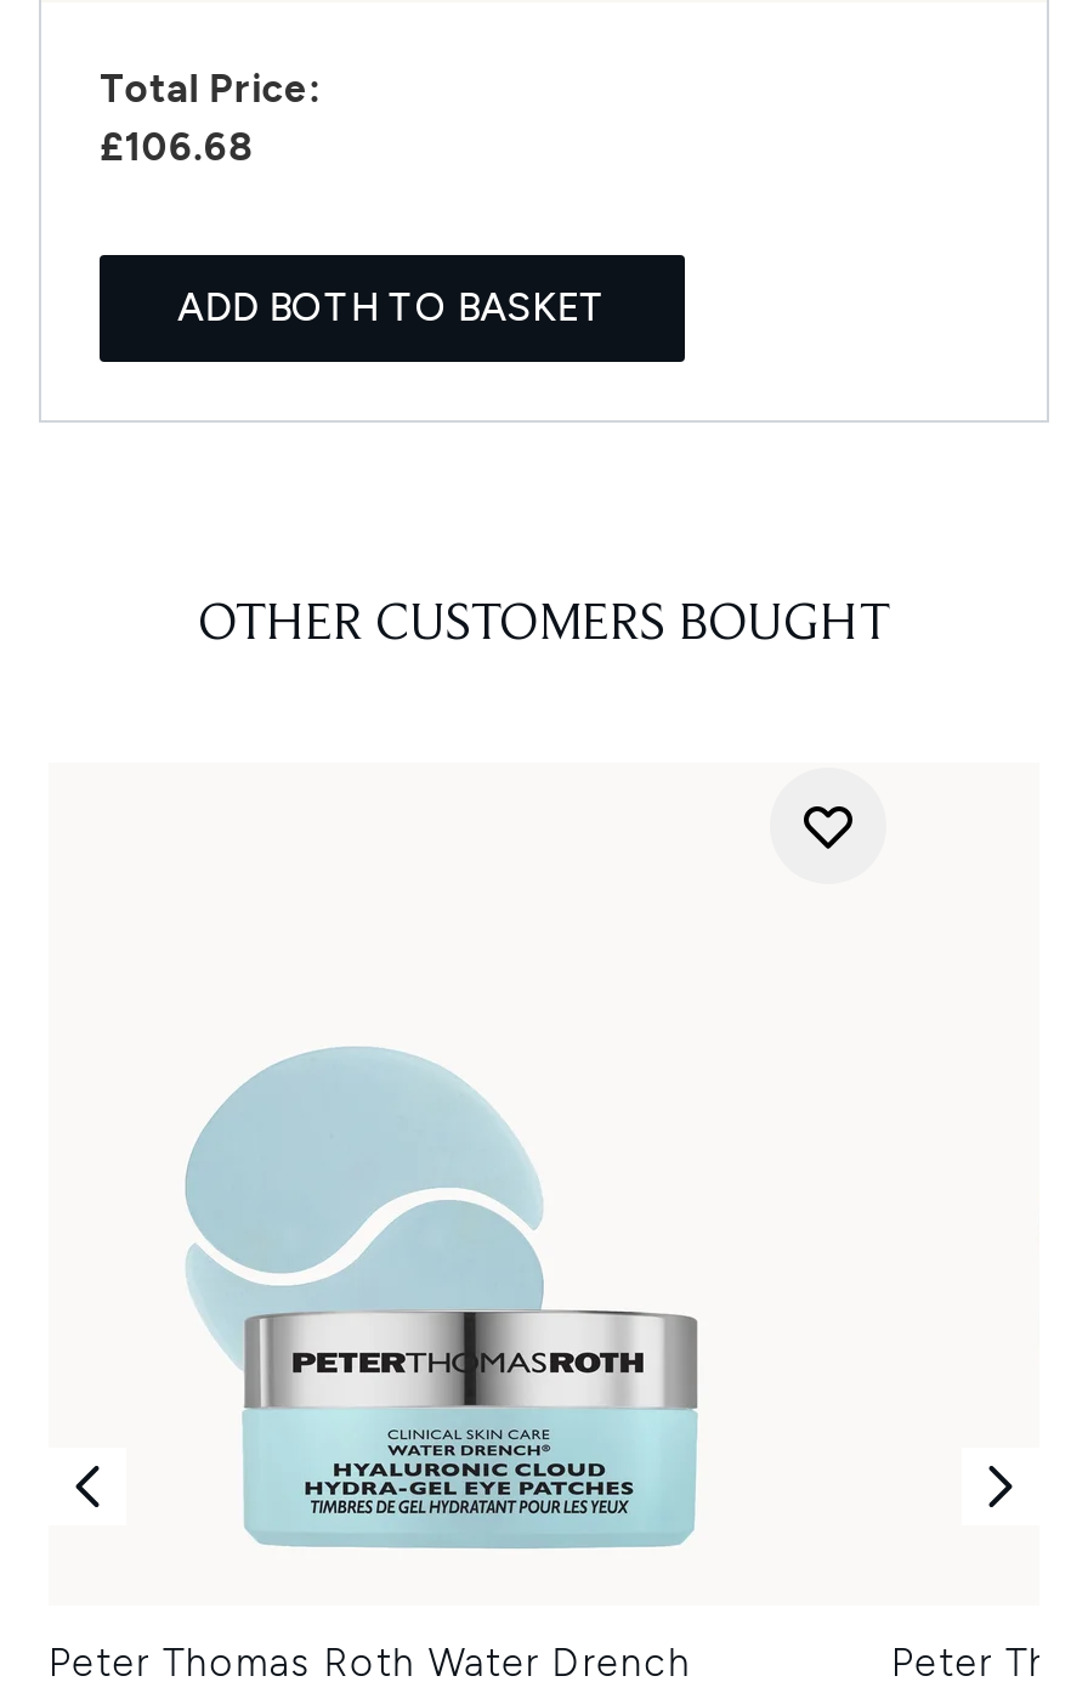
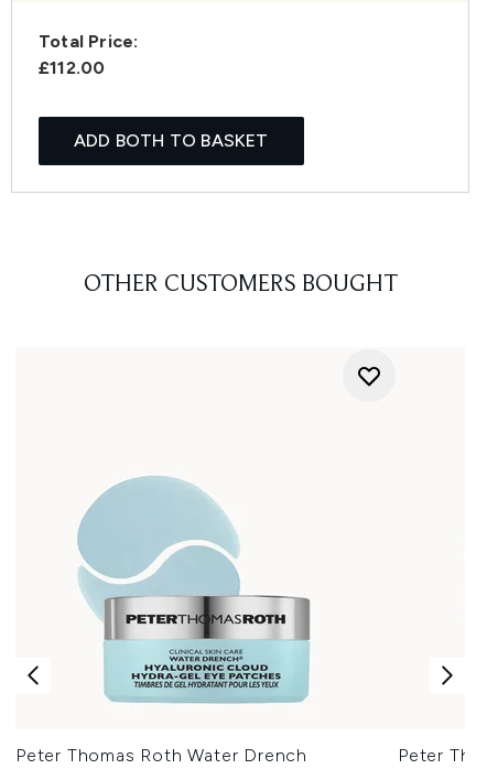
[100,124,254,170] £106.68 -> [39,57,105,78] £112.00

